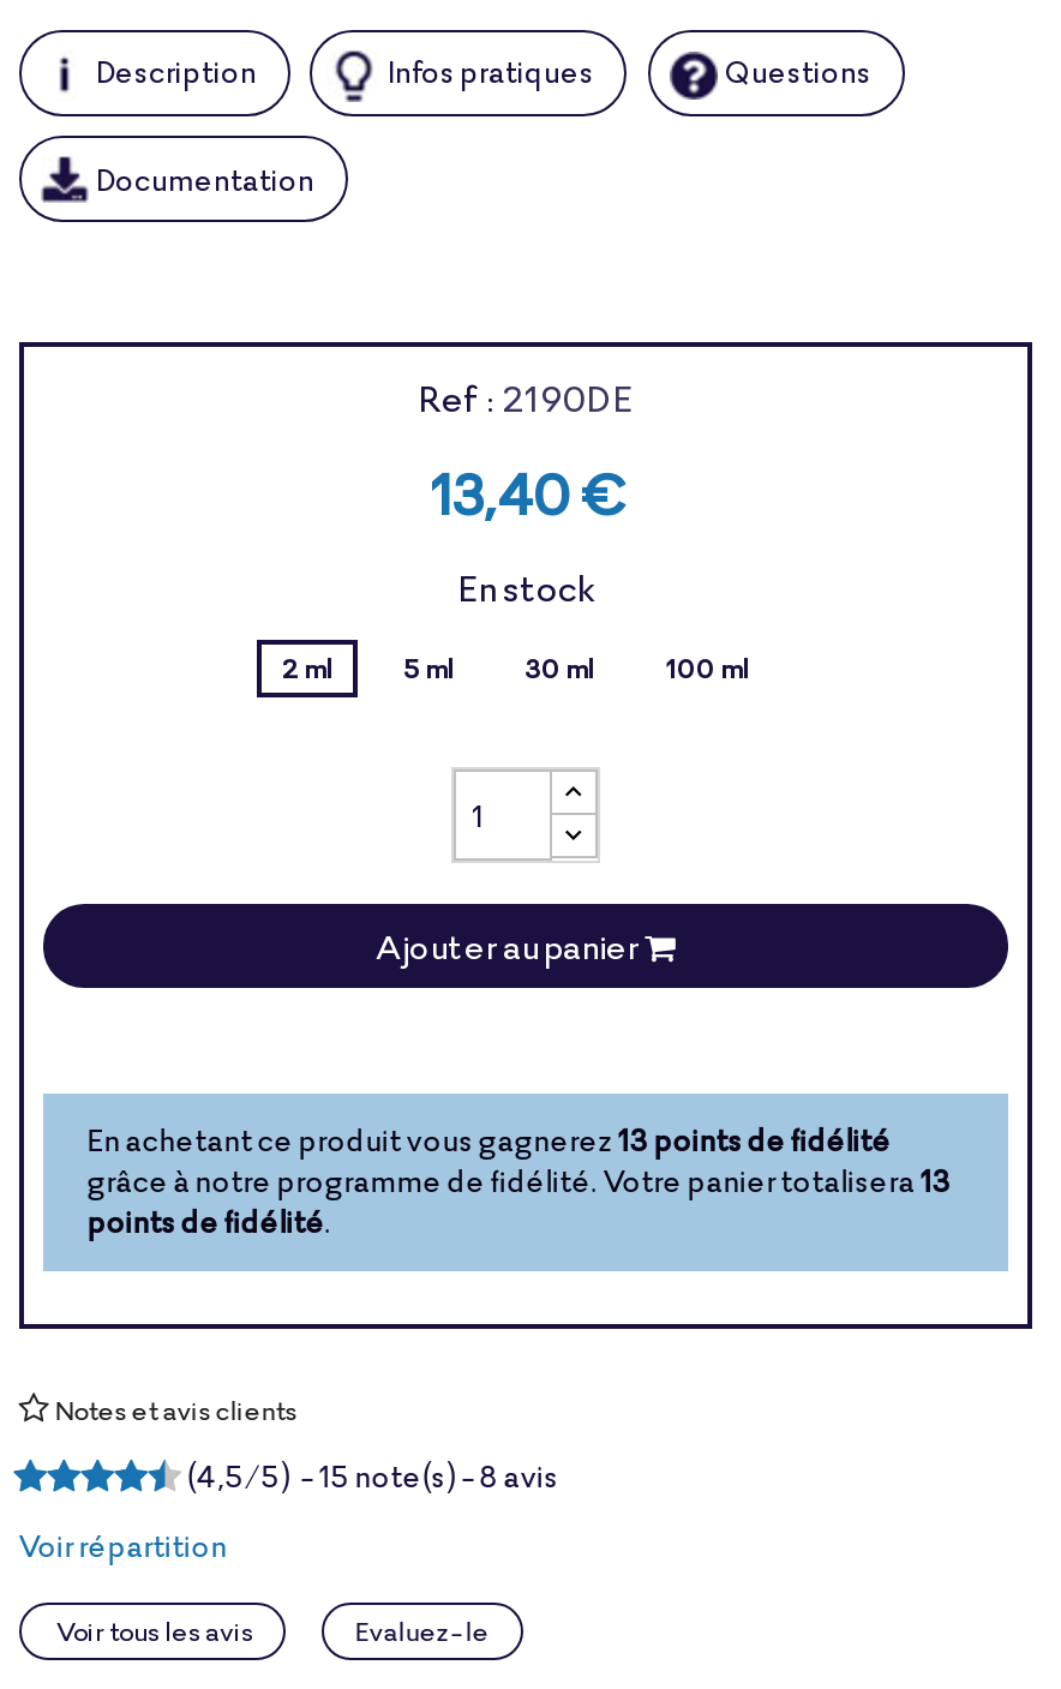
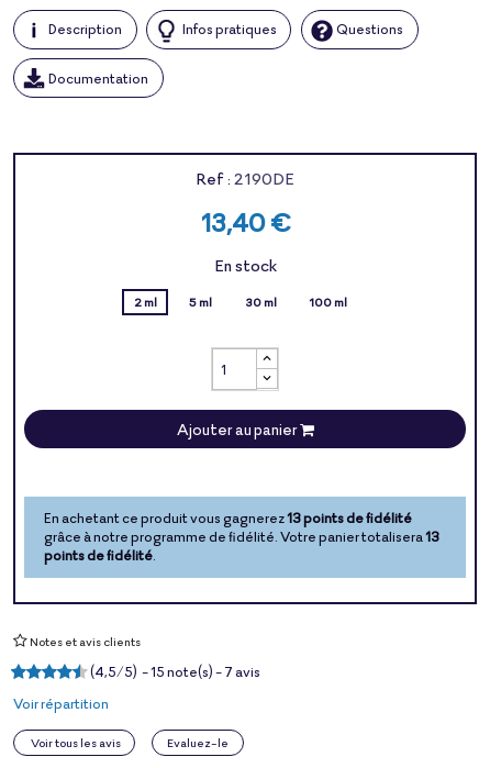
[187,1456,559,1495] (4,5/5) -15 note(s) -8 avis -> [90,663,260,680] (4,5/5) -15 note(s) -7 avis

